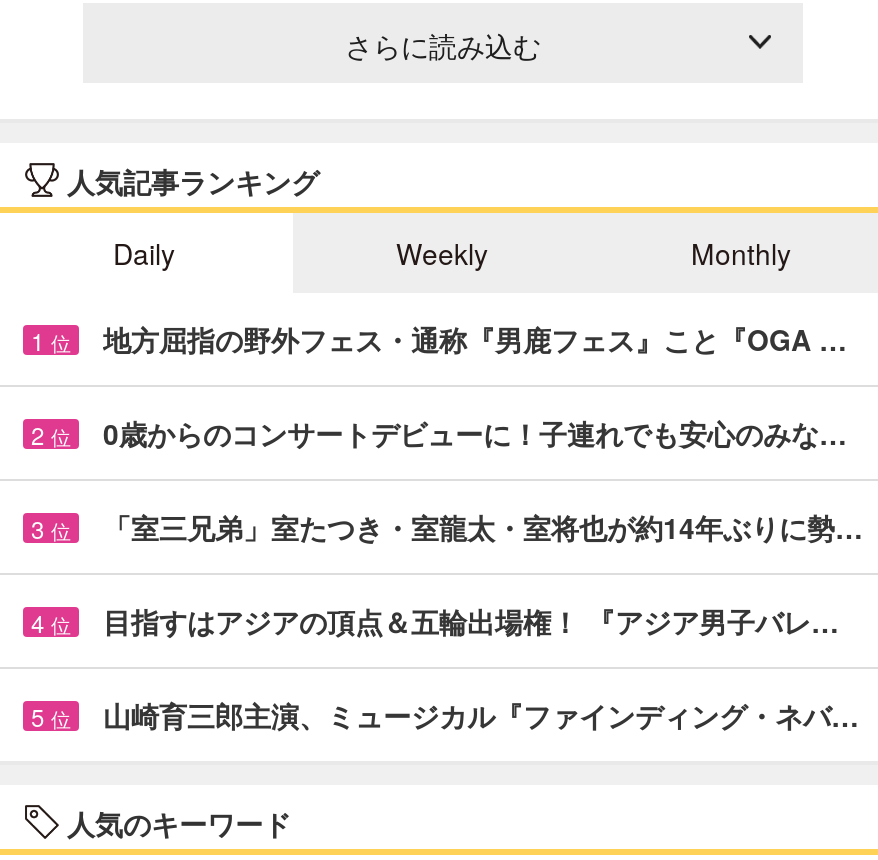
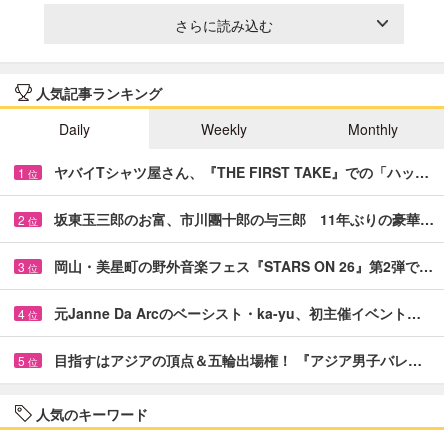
[103,319,847,359] 地方屈指の野外フェス・通称『男鹿フェス』こと『OGA … -> [54,162,429,182] ヤバイTシャツ屋さん、『THE FIRST TAKE』での「ハッ…
[103,413,847,453] 0歳からのコンサートデビューに！子連れでも安心のみな… -> [54,209,434,229] 坂東玉三郎のお富、市川團十郎の与三郎 11年ぶりの豪華…
[103,507,863,547] 「室三兄弟」室たつき・室龍太・室将也が約14年ぶりに勢… -> [54,256,433,276] 岡山・美星町の野外音楽フェス『STARS ON 26』第2弾で…
none -> [54,303,421,323] 元Janne Da Arcのベーシスト・ka-yu、初主催イベント…
moved [103,601,839,641] -> [54,350,422,370]: 目指すはアジアの頂点＆五輪出場権！ 『アジア男子バレ…
[103,695,859,735] 山崎育三郎主演、ミュージカル『ファインディング・ネバ… -> none

